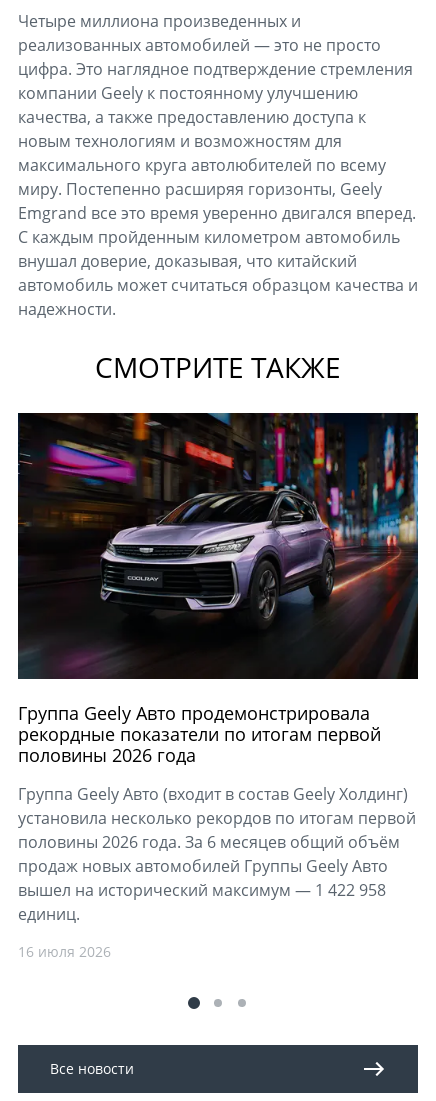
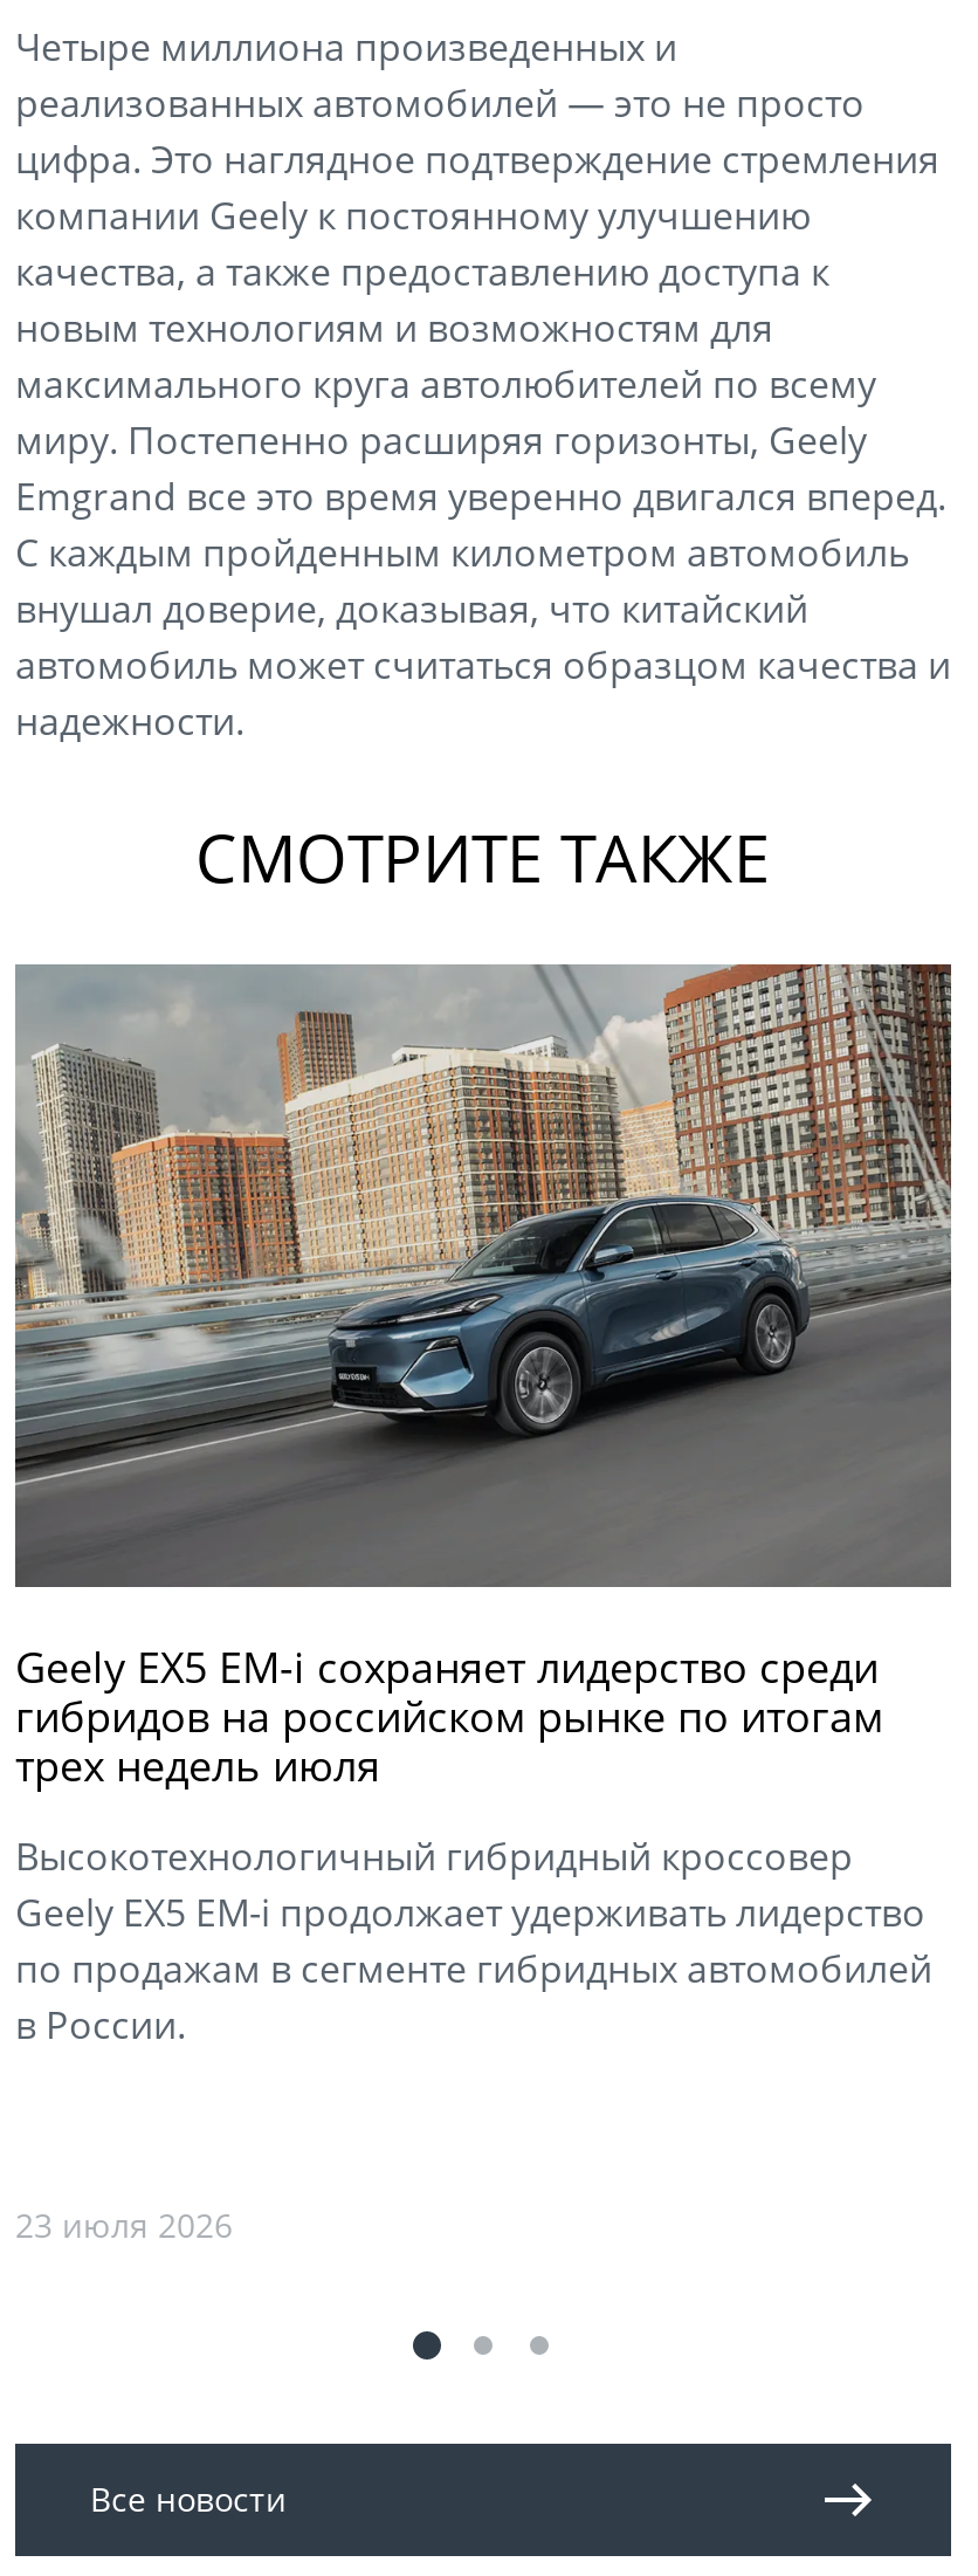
[17,412,419,767] [image] | Группа Geely Авто продемонстрировала | рекордные показатели по итогам первой | половины 2026 года -> [13,962,953,1794] [image] | Geely EX5 EM-i сохраняет лидерство среди | гибридов на российском рынке по итогам | трех недель июля
[18,783,416,925] Группа Geely Авто (входит в состав Geely Холдинг) | установила несколько рекордов по итогам первой | половины 2026 года. За 6 месяцев общий объём | продаж новых автомобилей Группы Geely Авто | вышел на исторический максимум — 1 422 958 | единиц. -> [15,1832,932,2052] Высокотехнологичный гибридный кроссовер | Geely EX5 EM-i продолжает удерживать лидерство | по продажам в сегменте гибридных автомобилей | в России.
[18,942,111,961] 16 июля 2026 -> [15,2204,233,2248] 23 июля 2026

